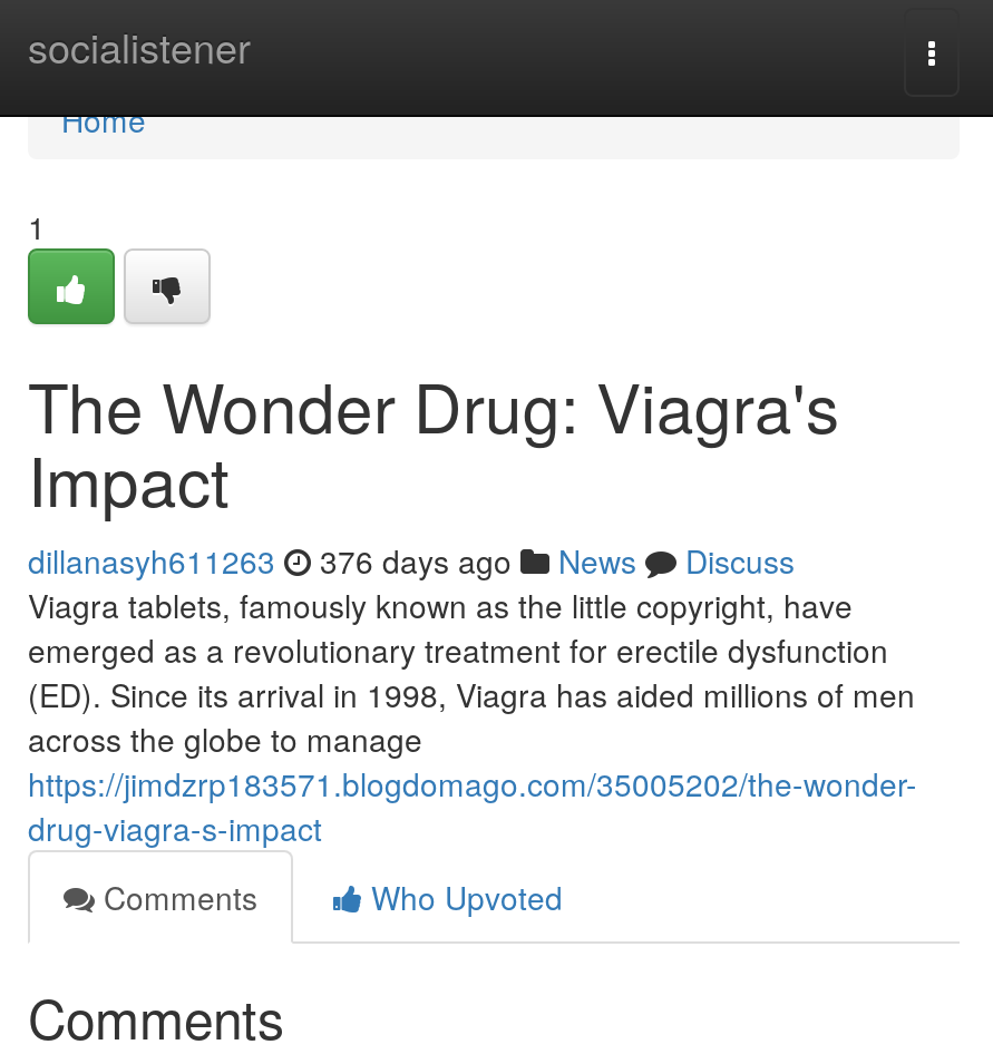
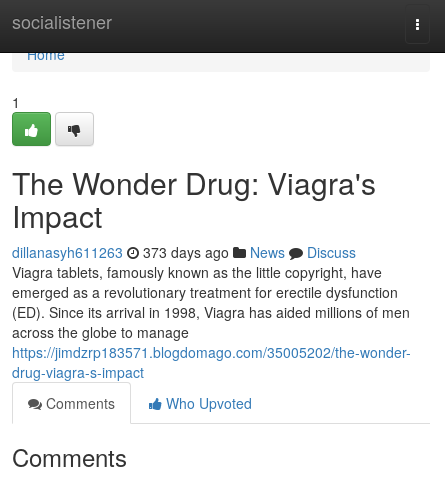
[28,538,795,583] dillanasyh611263 376 days ago News Discuss -> [12,242,356,262] dillanasyh611263 373 days ago News Discuss

